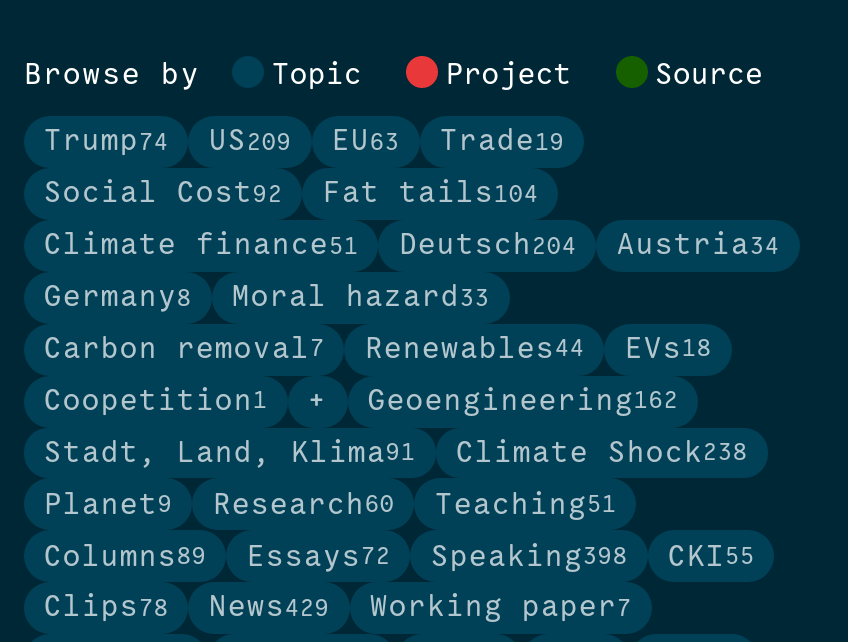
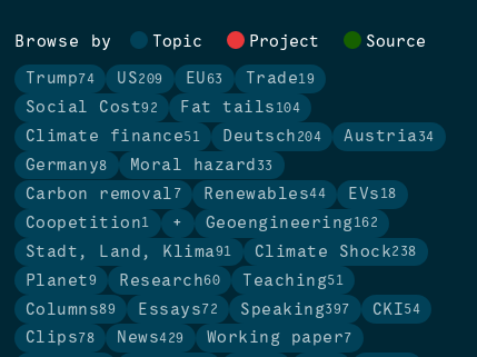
[431,543,628,571] Speaking398 -> [241,302,350,318] Speaking397
[668,543,755,571] CKI 55 -> [372,302,421,318] CKI 54

